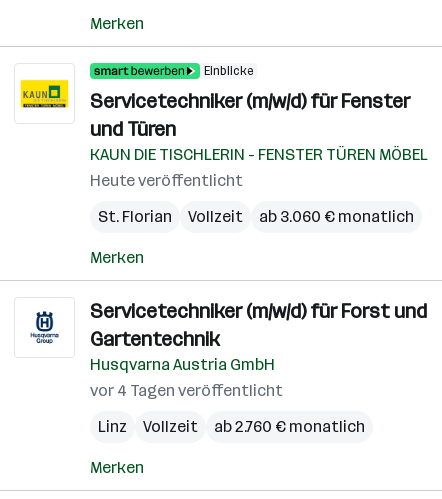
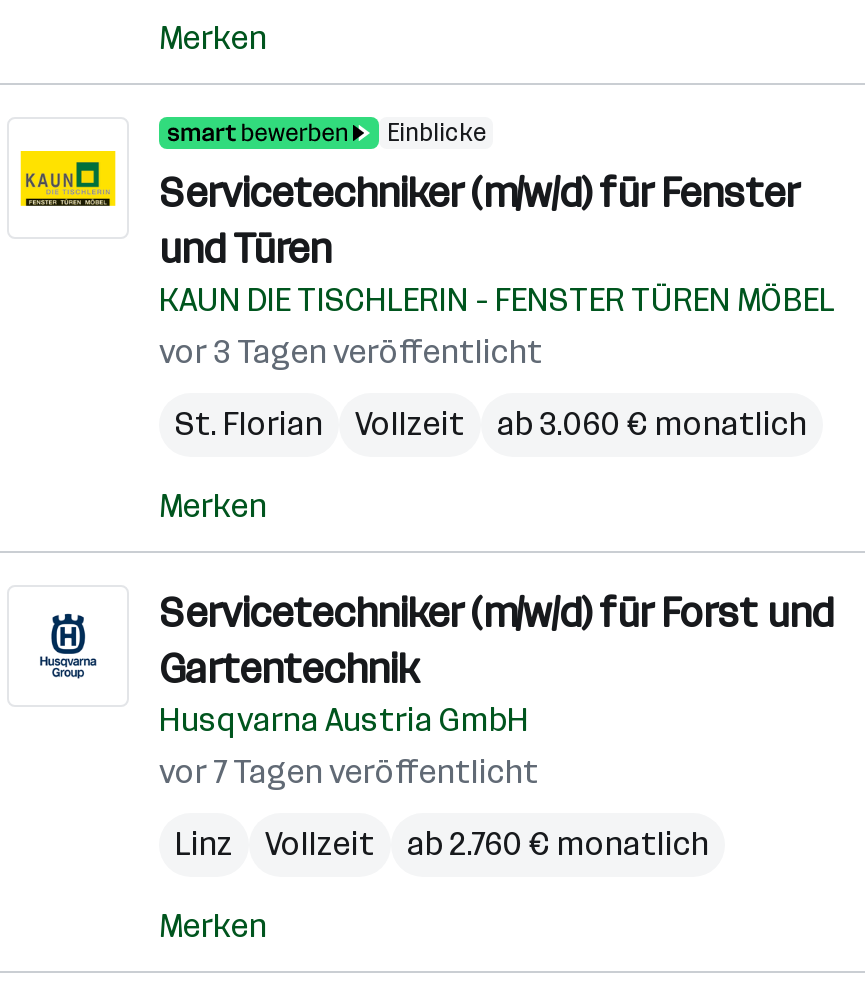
[90,171,243,190] Heute veröffentlicht -> [159,333,543,371] vor 3 Tagen veröffentlicht
[90,381,283,400] vor 4 Tagen veröffentlicht -> [159,753,539,791] vor 7 Tagen veröffentlicht

